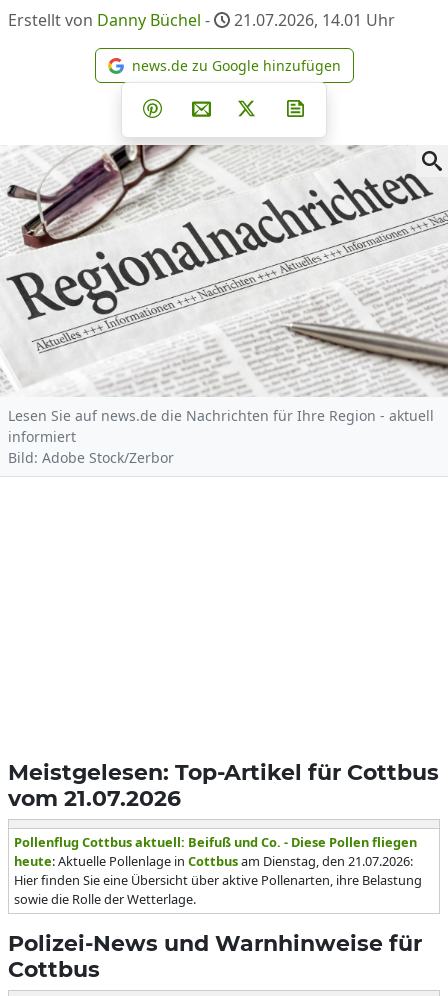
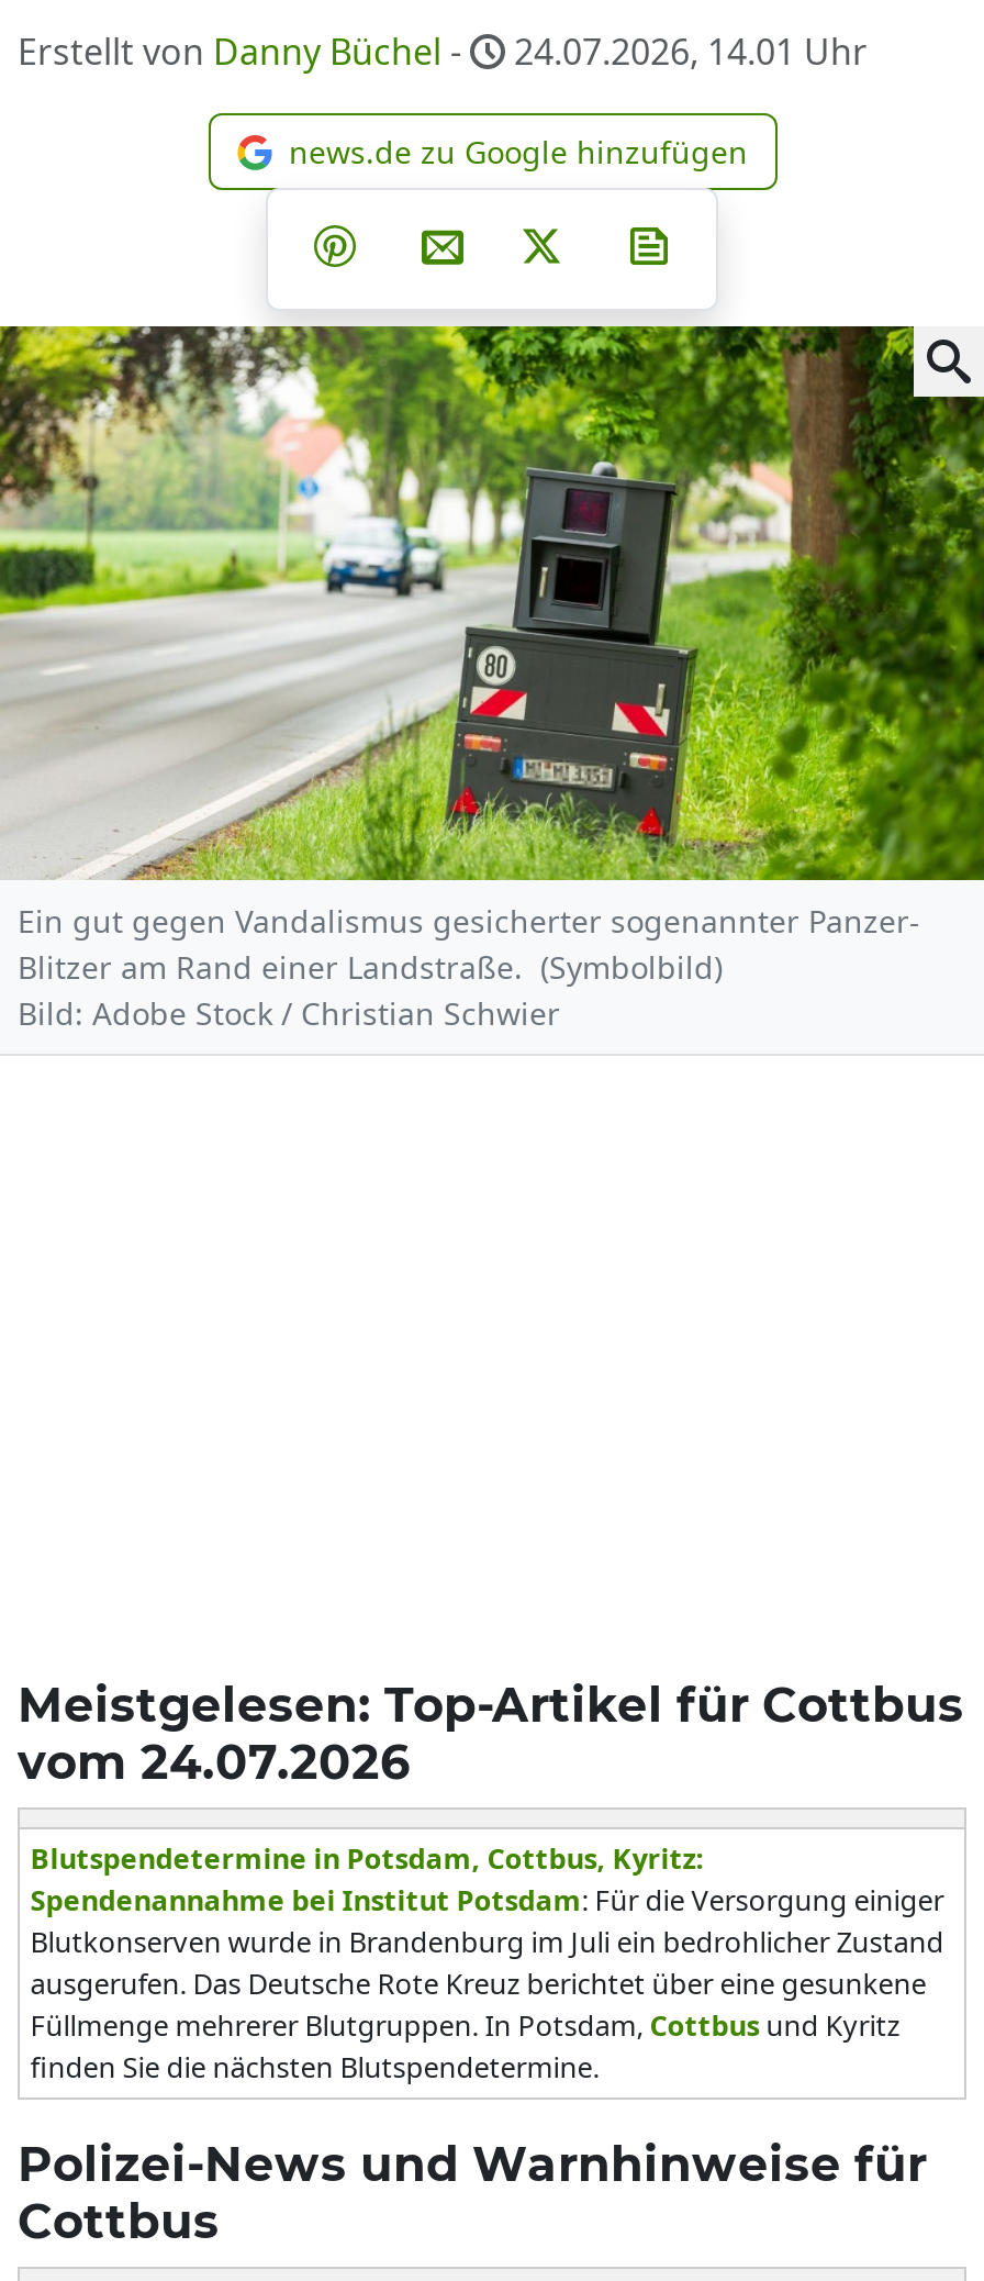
[8,9,395,31] Erstellt von Danny Büchel - 21.07.2026, 14.01 Uhr -> [18,27,868,76] Erstellt von Danny Büchel - 24.07.2026, 14.01 Uhr
[3,144,445,467] [image] | Lesen Sie auf news.de die Nachrichten für Ihre Region - aktuell | informiert | Bild: Adobe Stock/Zerbor -> [7,324,977,1034] [image] | Ein gut gegen Vandalismus gesicherter sogenannter Panzer- | Blitzer am Rand einer Landstraße. (Symbolbild) | Bild: Adobe Stock / Christian Schwier
[8,785,181,811] vom 21.07.2026 -> [18,1733,411,1790] vom 24.07.2026
[14,833,422,908] Pollenflug Cottbus aktuell: Beifuß und Co. - Diese Pollen fliegen | heute: Aktuelle Pollenlage in Cottbus am Dienstag, den 21.07.2026: | Hier finden Sie eine Übersicht über aktive Pollenarten, ihre Belastung | sowie die Rolle der Wetterlage. -> [30,1838,944,2087] Blutspendetermine in Potsdam, Cottbus, Kyritz: | Spendenannahme bei Institut Potsdam: Für die Versorgung einiger | Blutkonserven wurde in Brandenburg im Juli ein bedrohlicher Zustand | ausgerufen. Das Deutsche Rote Kreuz berichtet über eine gesunkene | Füllmenge mehrerer Blutgruppen. In Potsdam, Cottbus und Kyritz | finden Sie die nächsten Blutspendetermine.

